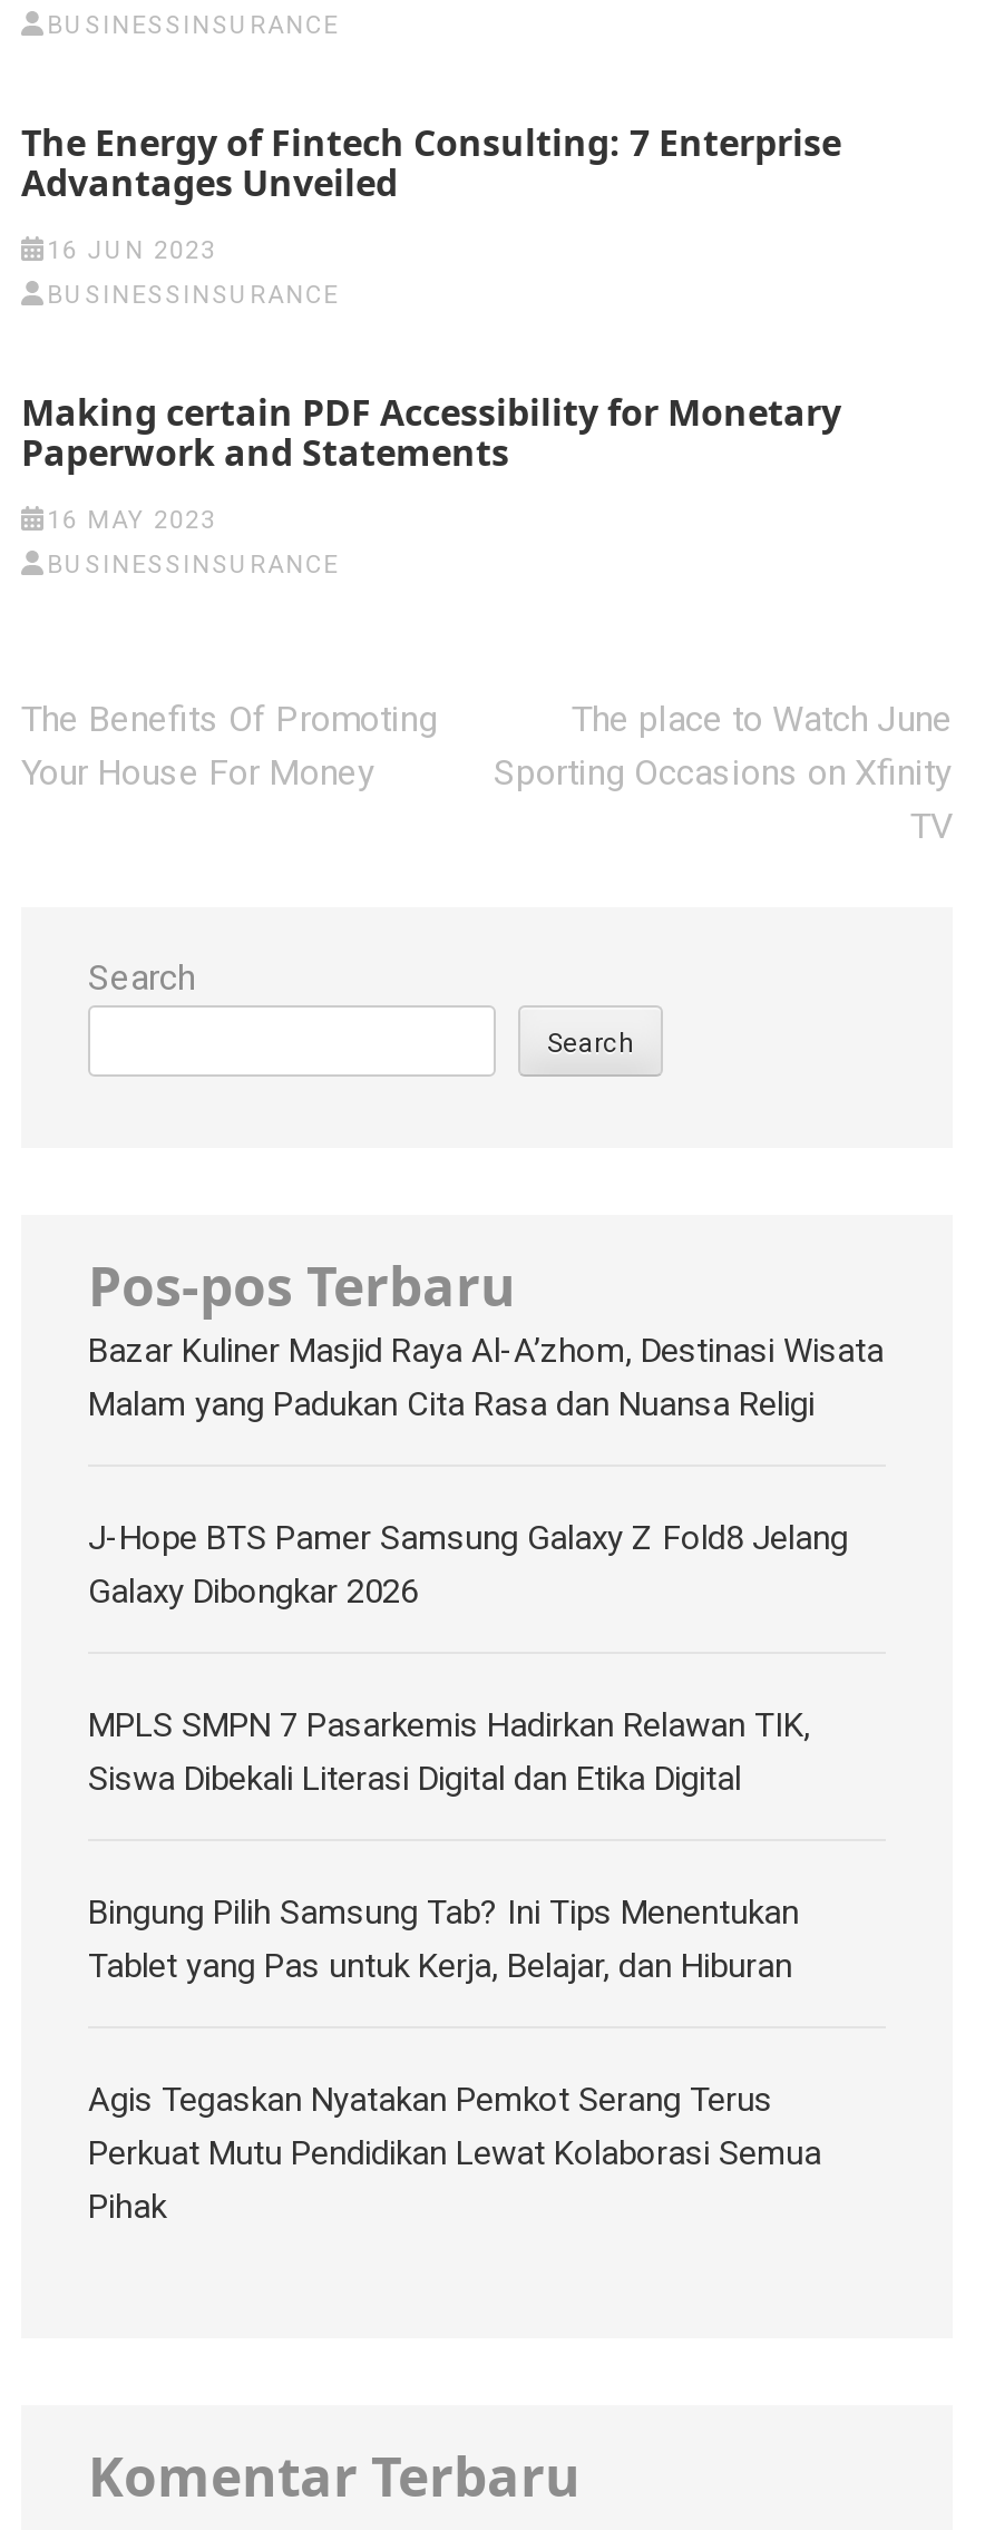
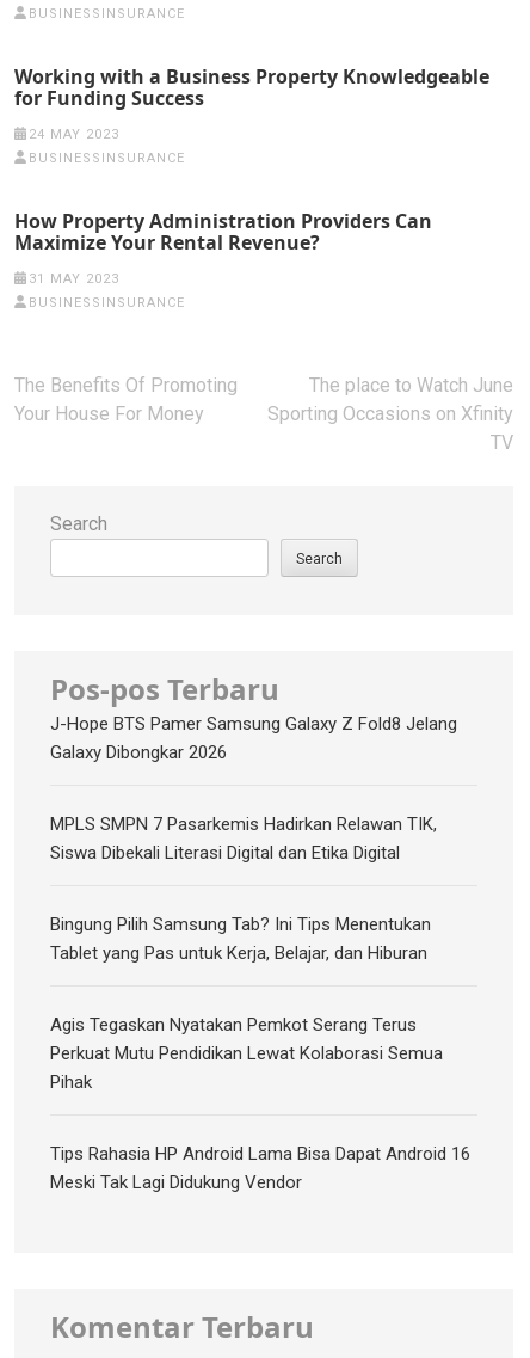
[21,118,841,207] The Energy of Fintech Consulting: 7 Enterprise | Advantages Unveiled -> [14,63,489,111] Working with a Business Property Knowledgeable | for Funding Success
[47,236,216,265] 16 JUN 2023 -> [28,126,119,142] 24 MAY 2023
[21,388,841,477] Making certain PDF Accessibility for Monetary | Paperwork and Statements -> [14,208,432,255] How Property Administration Providers Can | Maximize Your Rental Revenue?
[47,506,216,535] 16 MAY 2023 -> [28,271,119,287] 31 MAY 2023
[88,1330,884,1424] Bazar Kuliner Masjid Raya Al-A’zhom, Destinasi Wisata | Malam yang Padukan Cita Rasa dan Nuansa Religi -> none
moved [88,1518,848,2226] -> [50,713,457,1093]: J-Hope BTS Pamer Samsung Galaxy Z Fold8 Jelang | Galaxy Dibongkar 2026 | MPLS SMPN 7 Pasarkemis Hadirkan Relawan TIK, | ... | Perkuat Mutu Pendidikan Lewat Kolaborasi Semua | Pihak
none -> [50,1143,470,1193] Tips Rahasia HP Android Lama Bisa Dapat Android 16 | Meski Tak Lagi Didukung Vendor

